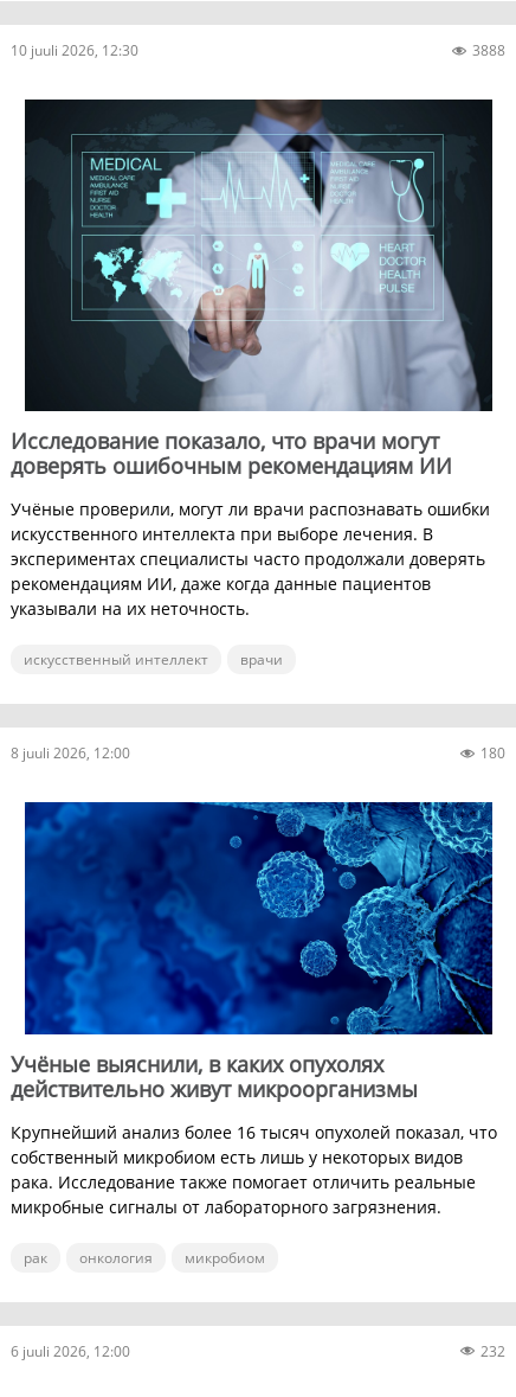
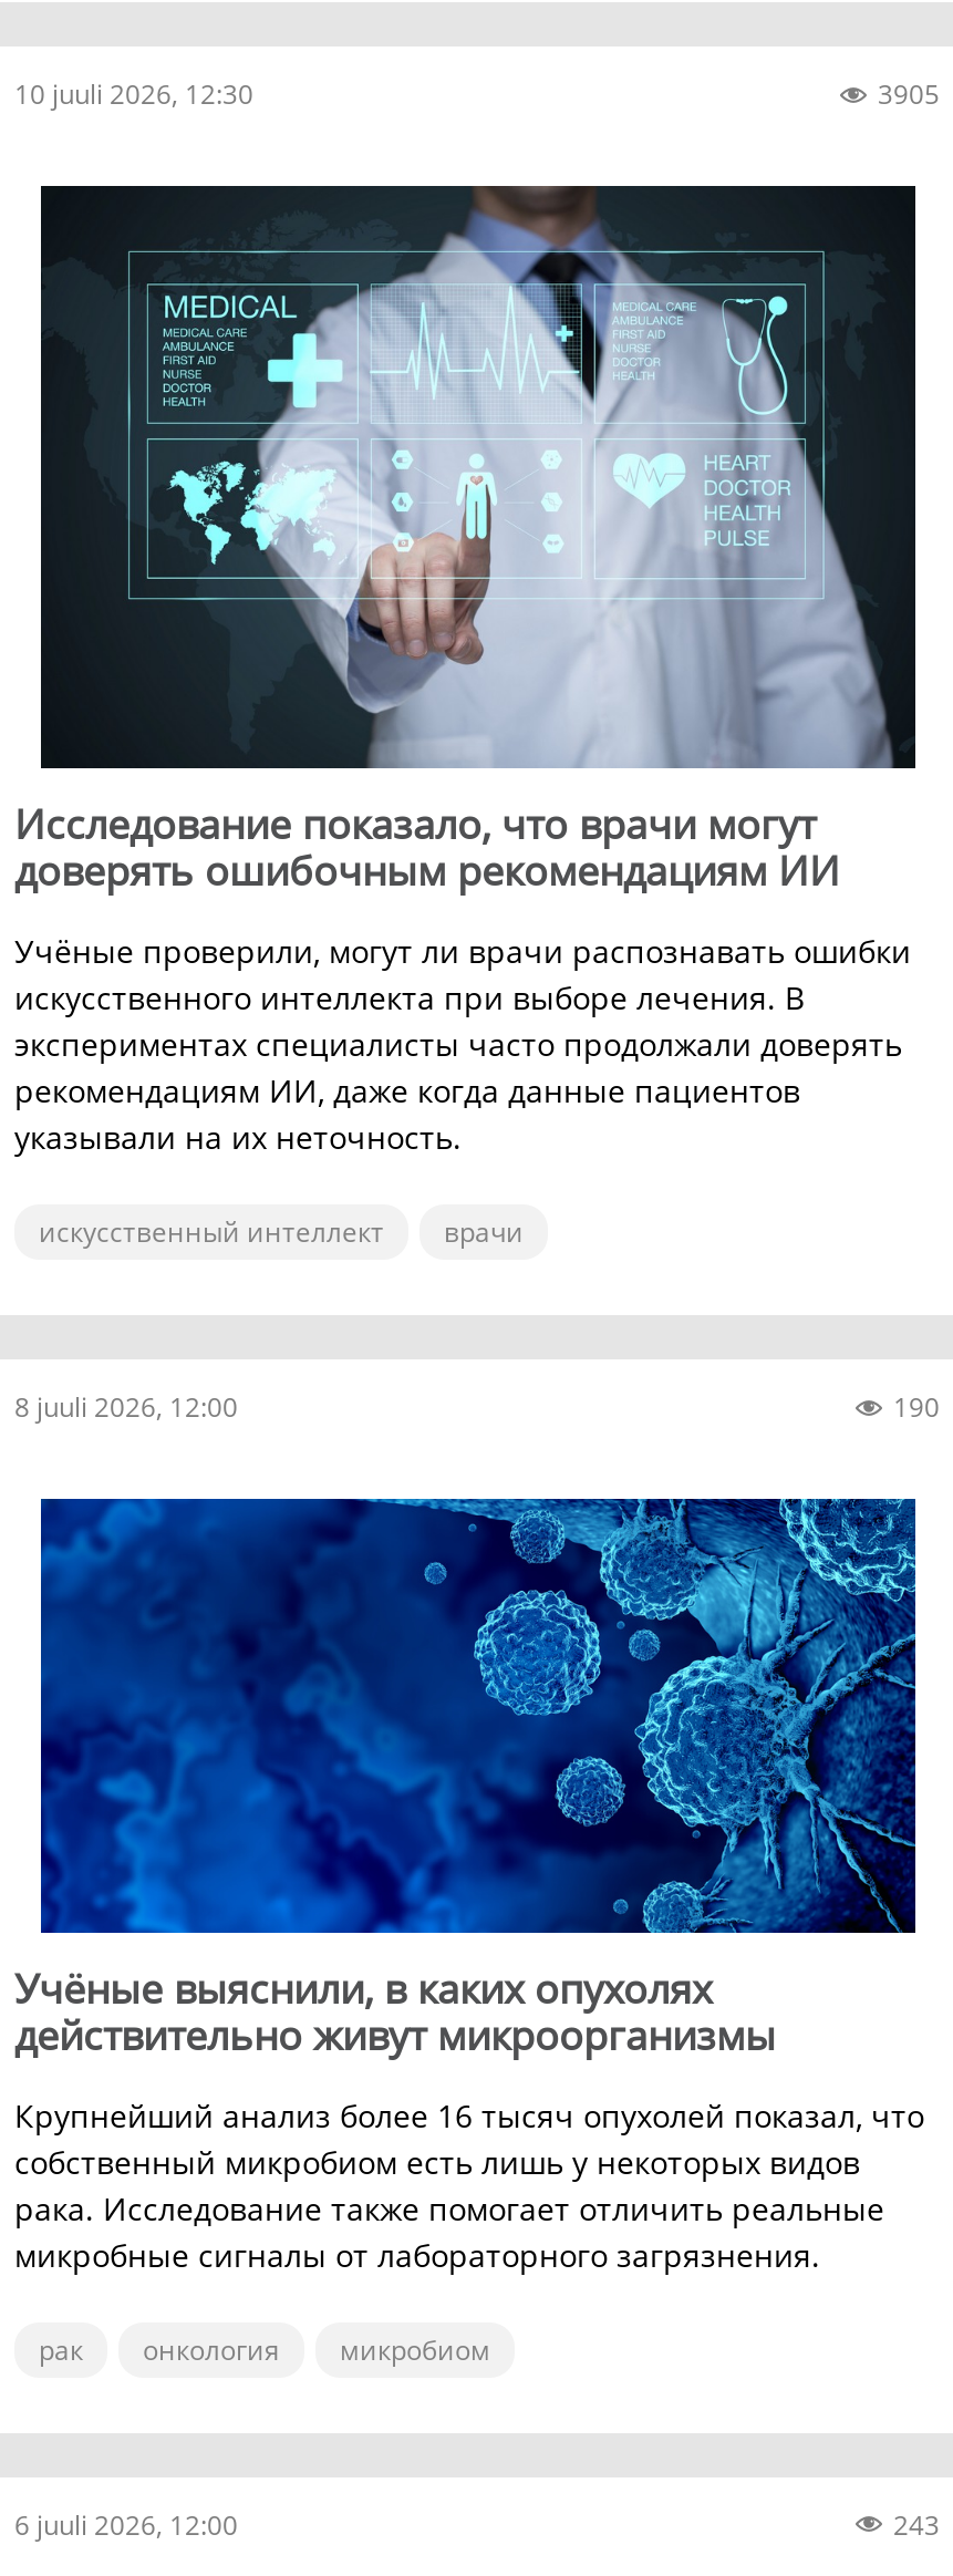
[472,41,505,61] 3888 -> [878,76,940,113] 3905
[480,743,505,763] 180 -> [893,1389,940,1426] 190
[480,1341,505,1361] 232 -> [893,2506,940,2543] 243

